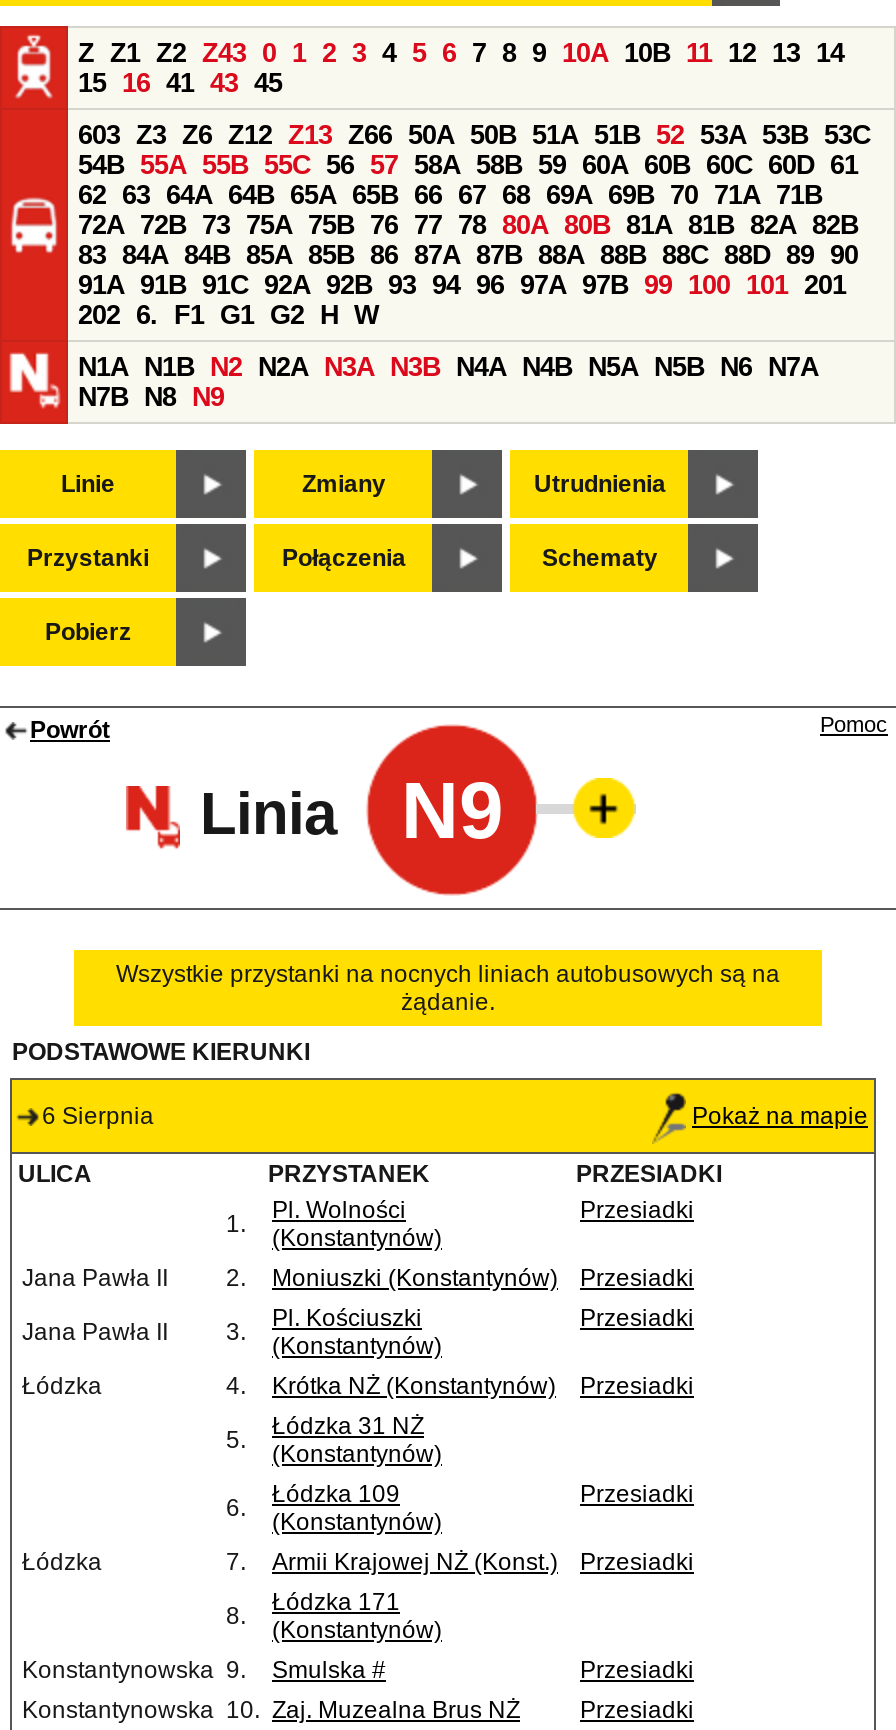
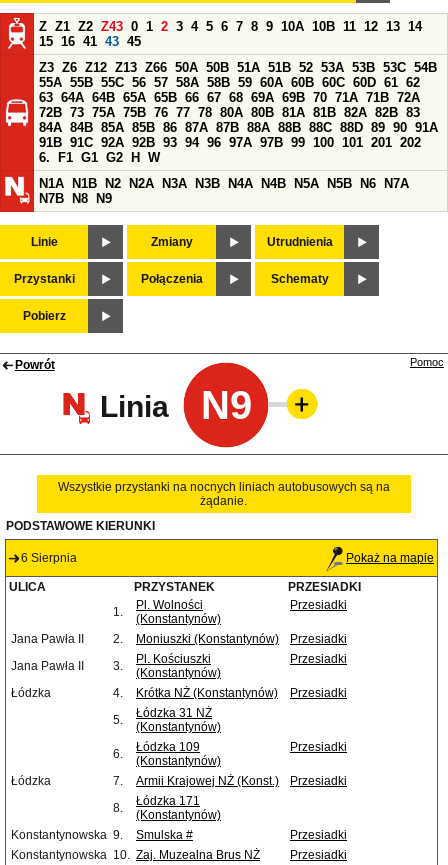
[78,120,870,330] 603 Z3 Z6 Z12 Z13 Z66 50A 50B 51A 51B 52 53A 53B 53C | 54B 55A 55B 55C 56 57 58A 58B 59 60A 60B 60C 60D 61 | 62 63 64A 64B 65A 65B 66 67 68 69A 69B 70 71A 71B | 72A 72B 73 75A 75B 76 77 78 80A 80B 81A 81B 82A 82B | 83 84A 84B 85A 85B 86 87A 87B 88A 88B 88C 88D 89 90 | 91A 91B 91C 92A 92B 93 94 96 97A 97B 99 100 101 201 | 202 6. F1 G1 G2 H W -> [39,60,438,165] Z3 Z6 Z12 Z13 Z66 50A 50B 51A 51B 52 53A 53B 53C 54B | 55A 55B 55C 56 57 58A 58B 59 60A 60B 60C 60D 61 62 | 63 64A 64B 65A 65B 66 67 68 69A 69B 70 71A 71B 72A | 72B 73 75A 75B 76 77 78 80A 80B 81A 81B 82A 82B 83 | 84A 84B 85A 85B 86 87A 87B 88A 88B 88C 88D 89 90 91A | 91B 91C 92A 92B 93 94 96 97A 97B 99 100 101 201 202 | 6. F1 G1 G2 H W

